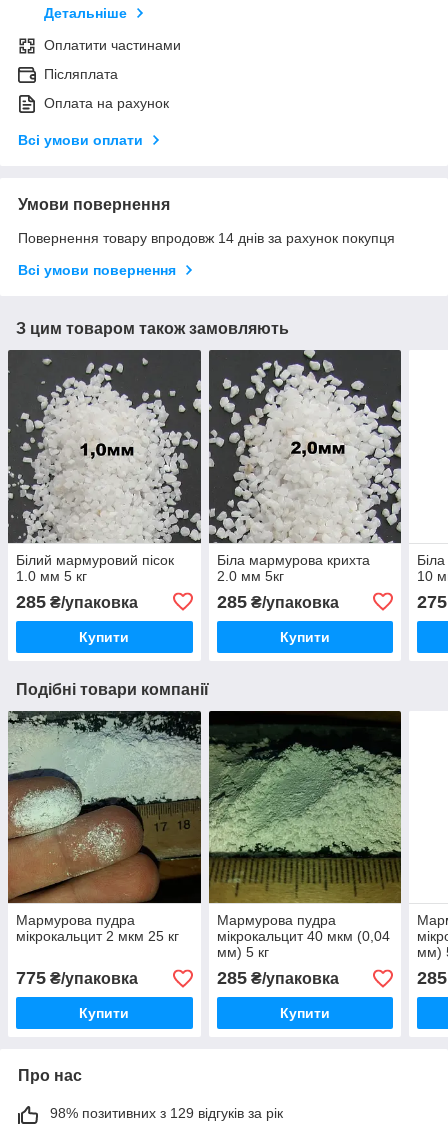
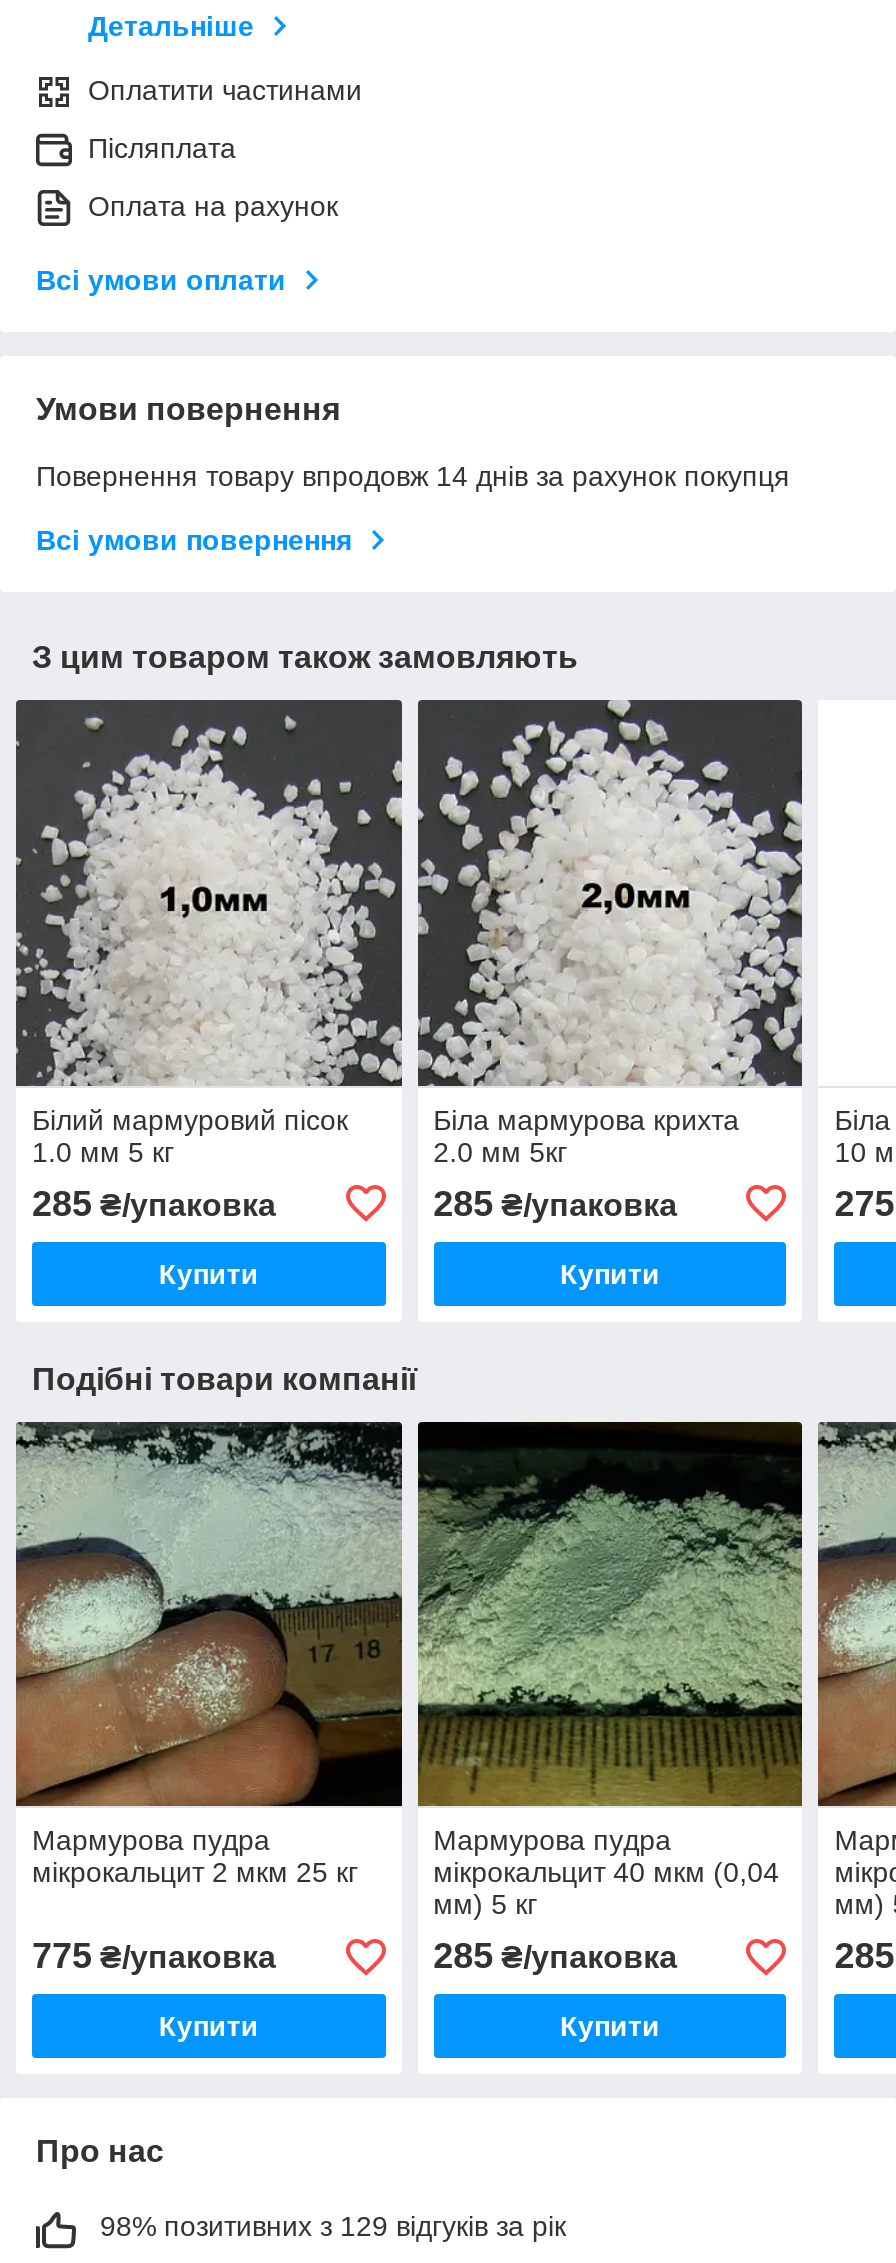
none -> [816,1420,890,1808] [image]

